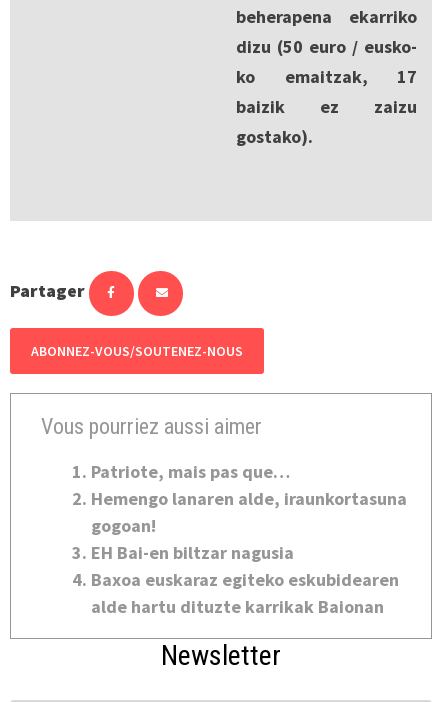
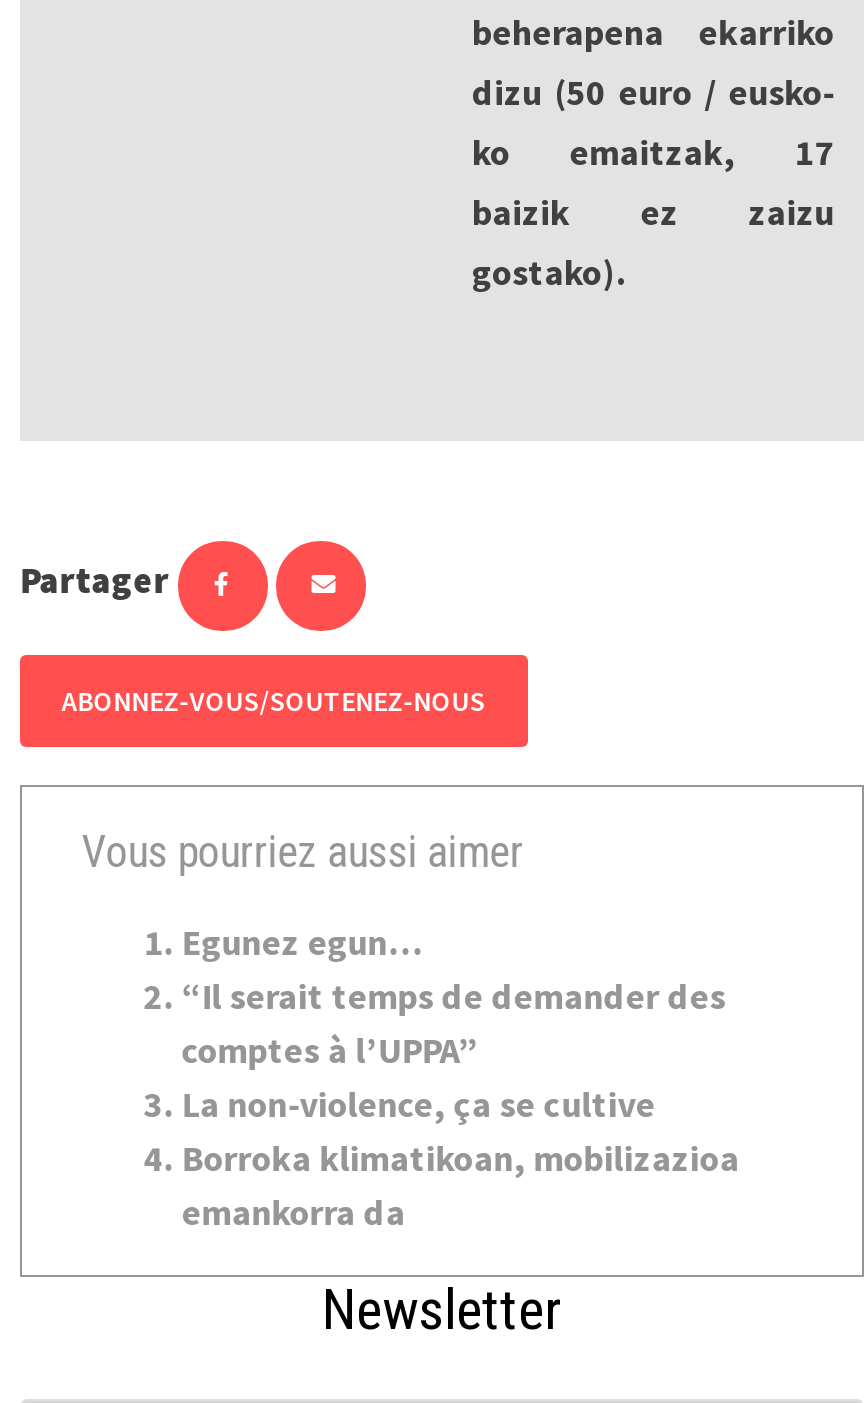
[91,460,407,618] Patriote, mais pas que… | Hemengo lanaren alde, iraunkortasuna | gogoan! | EH Bai-en biltzar nagusia | Baxoa euskaraz egiteko eskubidearen | alde hartu dituzte karrikak Baionan -> [182,919,740,1235] Egunez egun… | “Il serait temps de demander des | comptes à l’UPPA” | La non-violence, ça se cultive | Borroka klimatikoan, mobilizazioa | emankorra da

